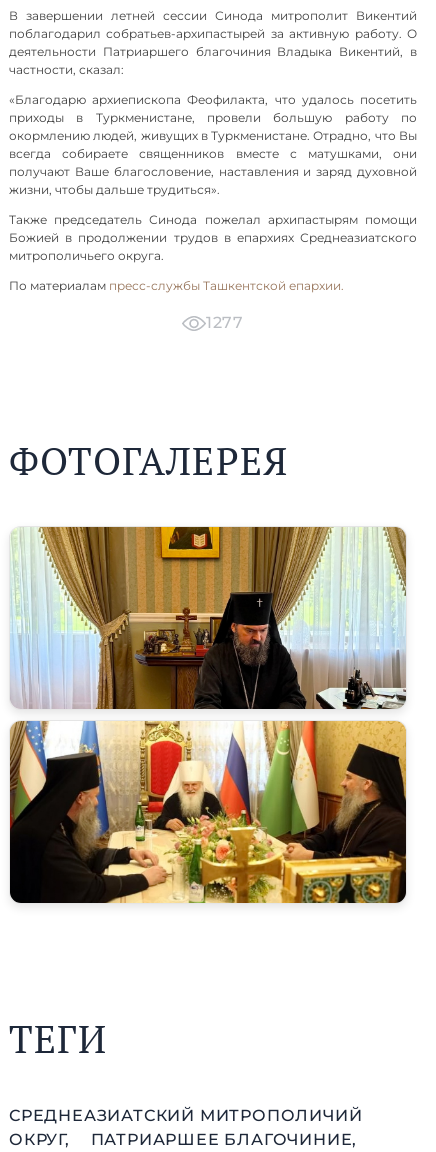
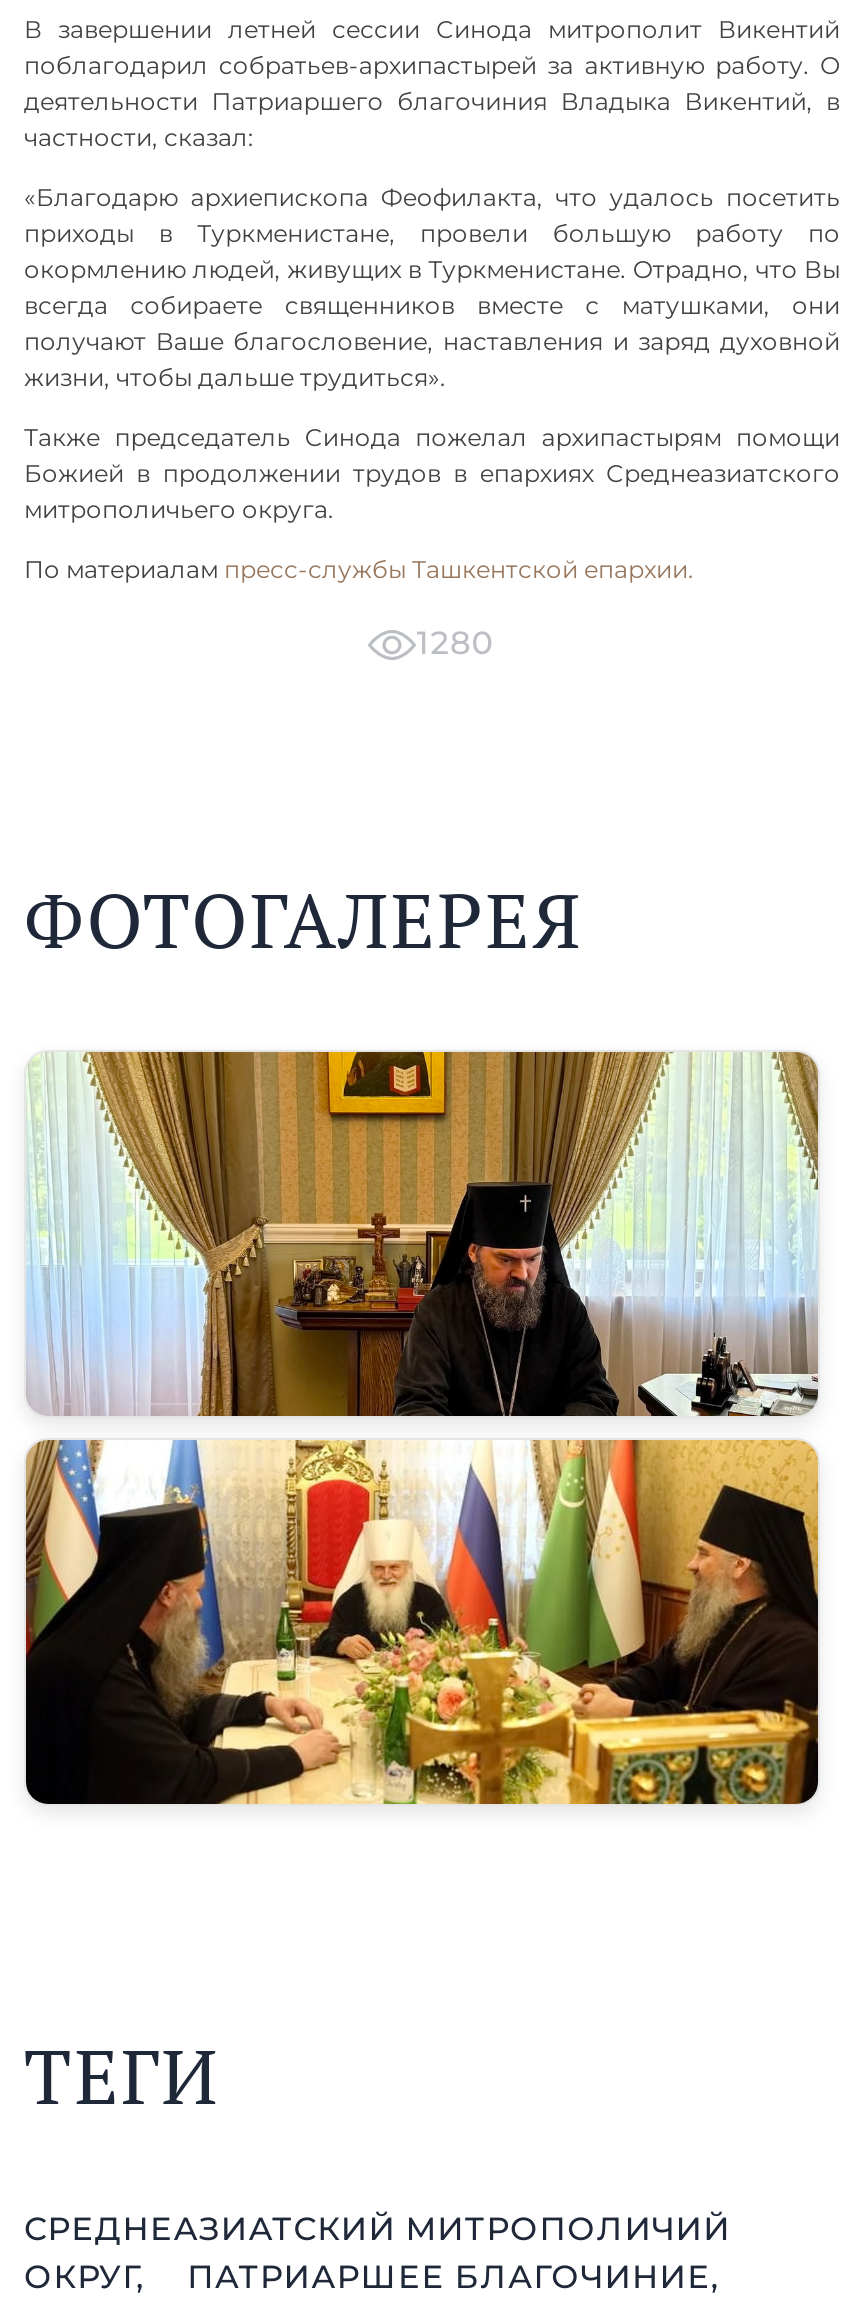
[206,313,244,332] 1277 -> [417,625,495,663] 1280

